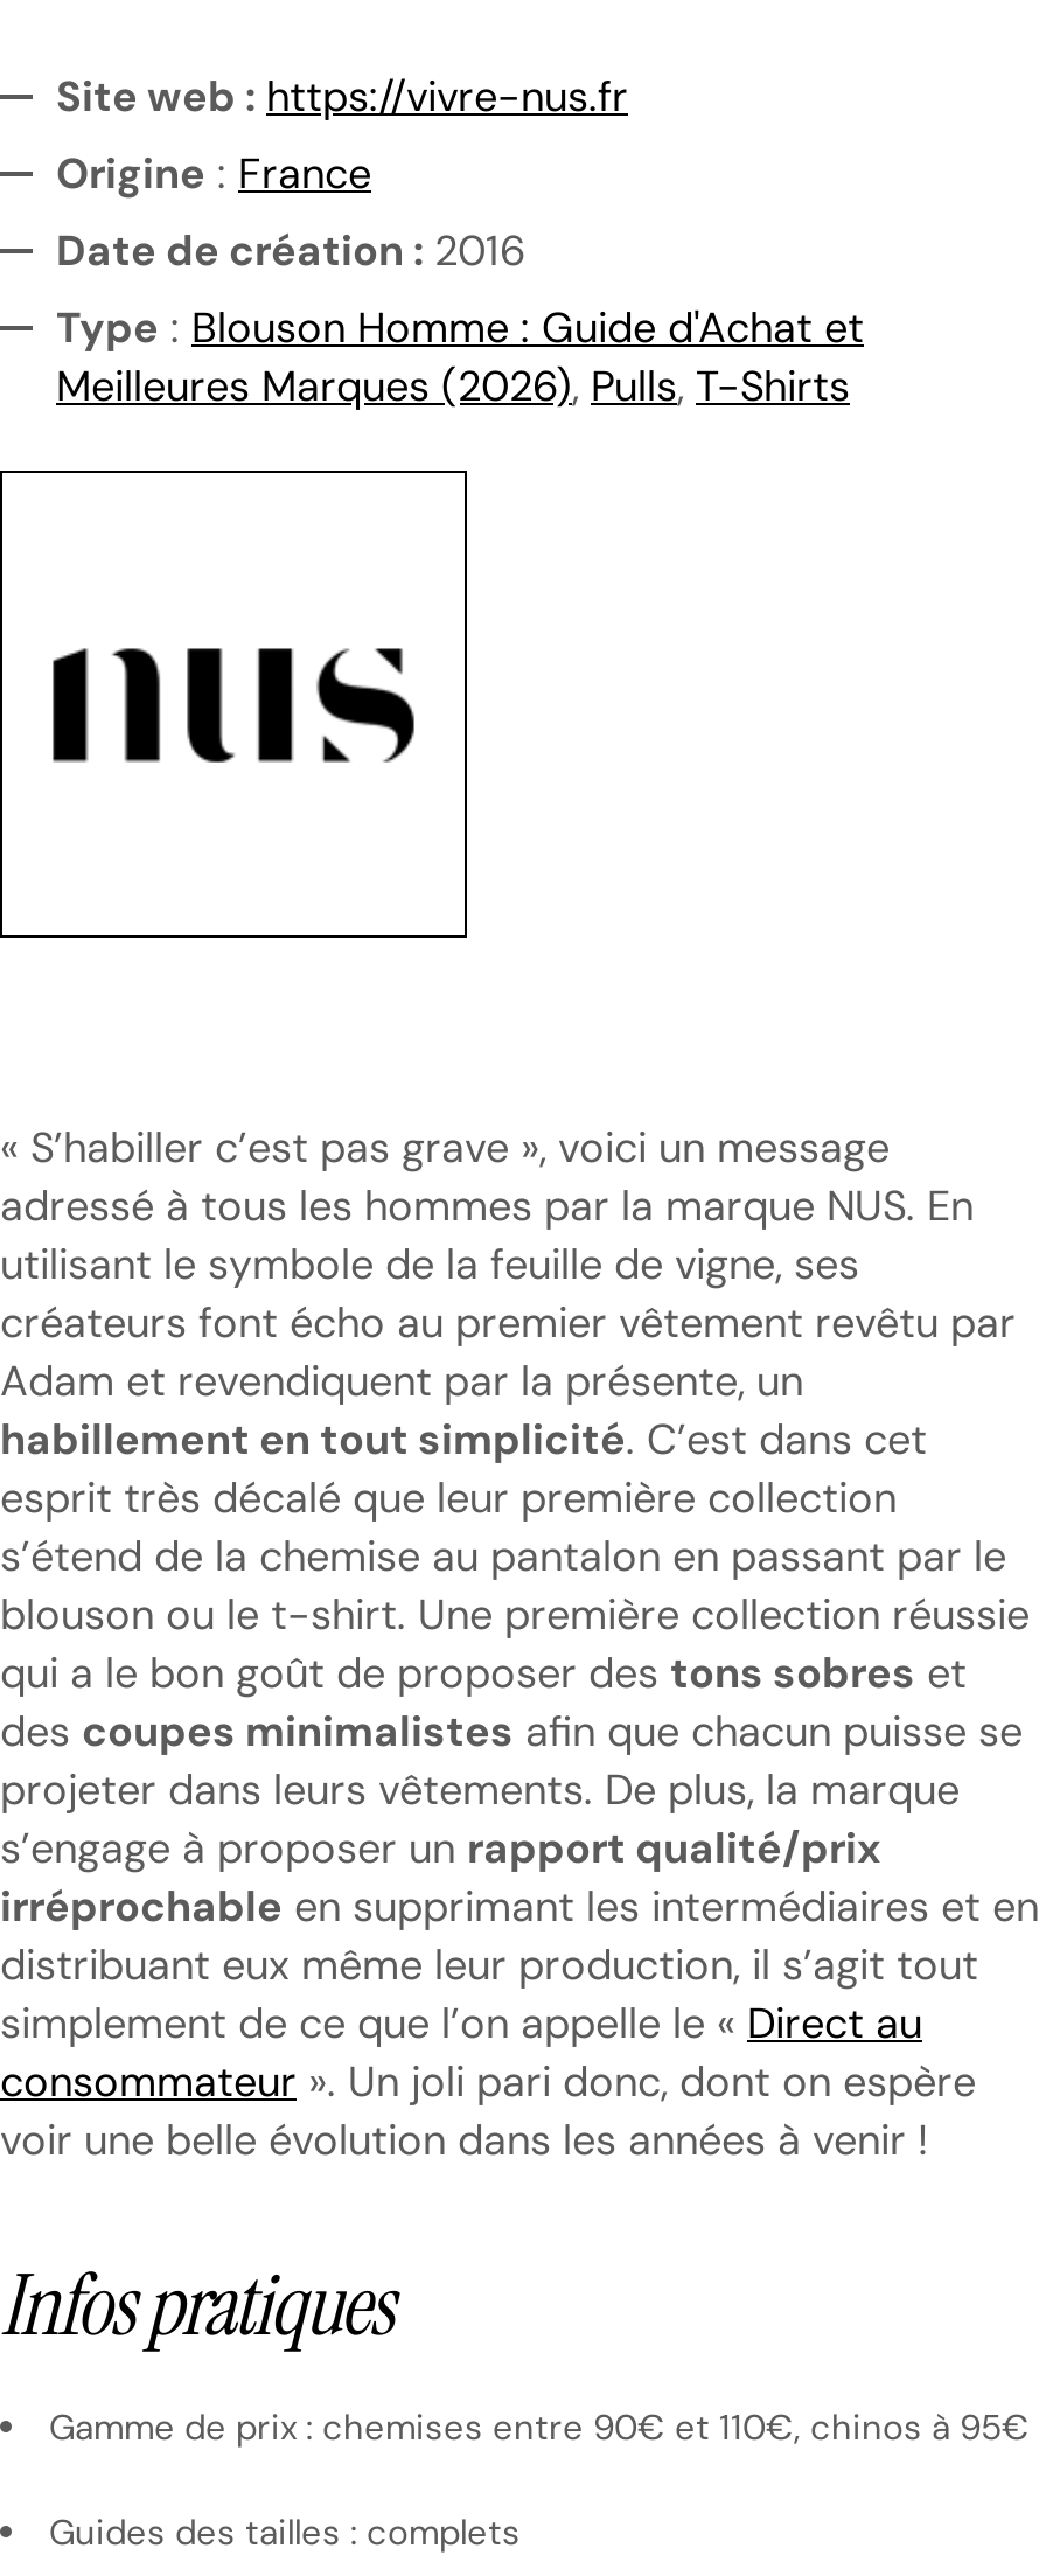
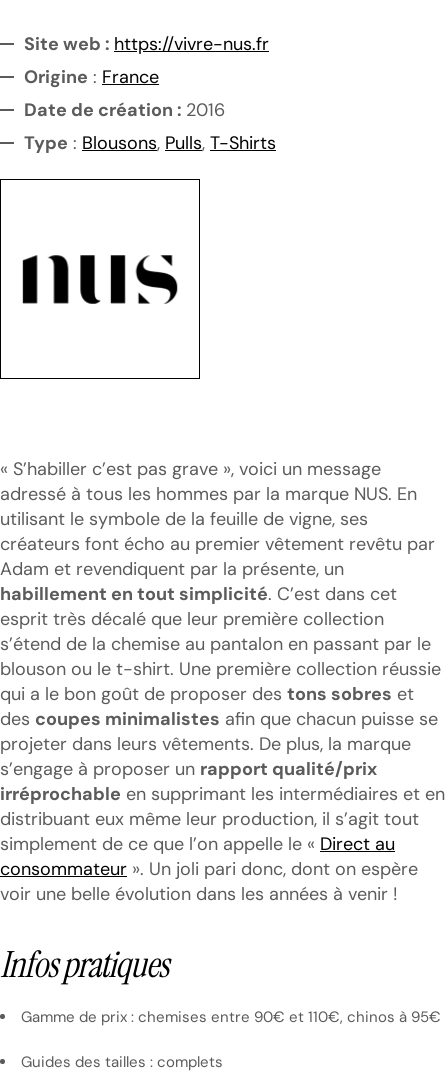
[56,300,864,415] Type: Blouson Homme : Guide d'Achat et | Meilleures Marques (2026), Pulls, T-Shirts -> [24,131,276,155] Type: Blousons, Pulls, T-Shirts

